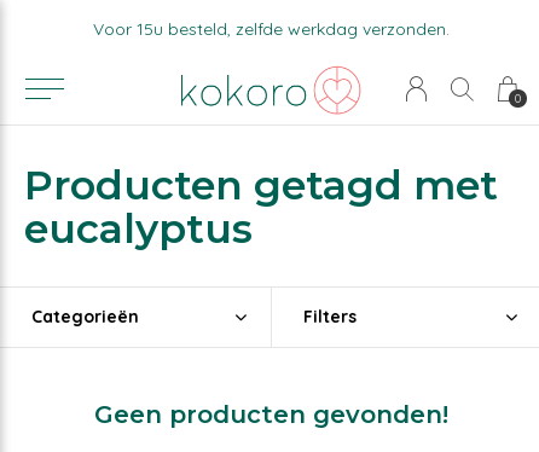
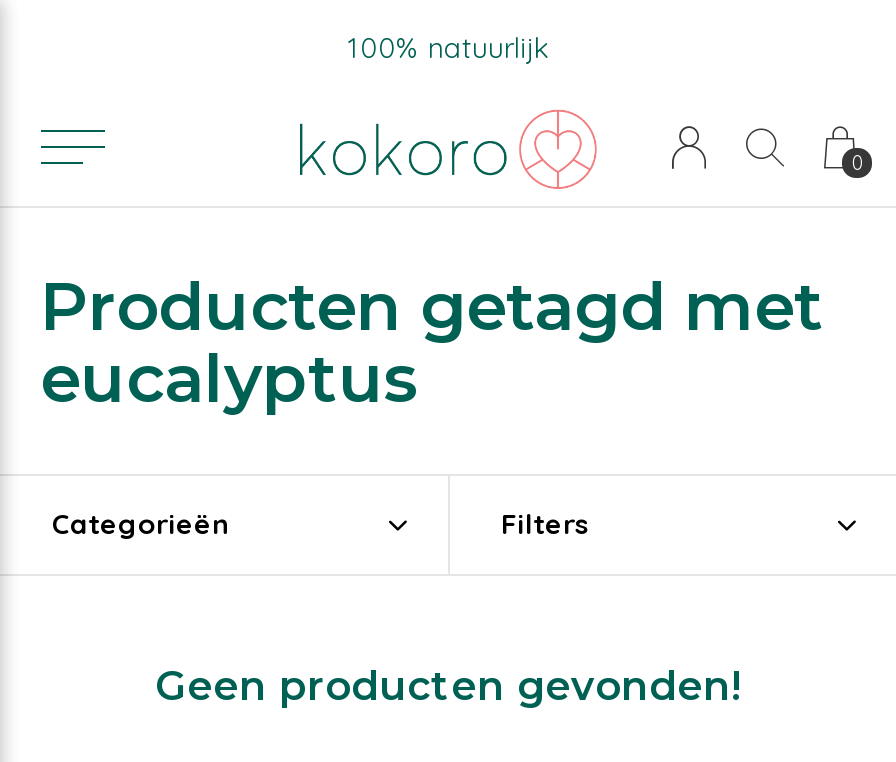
[92,18,449,40] Voor 15u besteld, zelfde werkdag verzonden. -> [348,30,548,66] 100% natuurlijk

